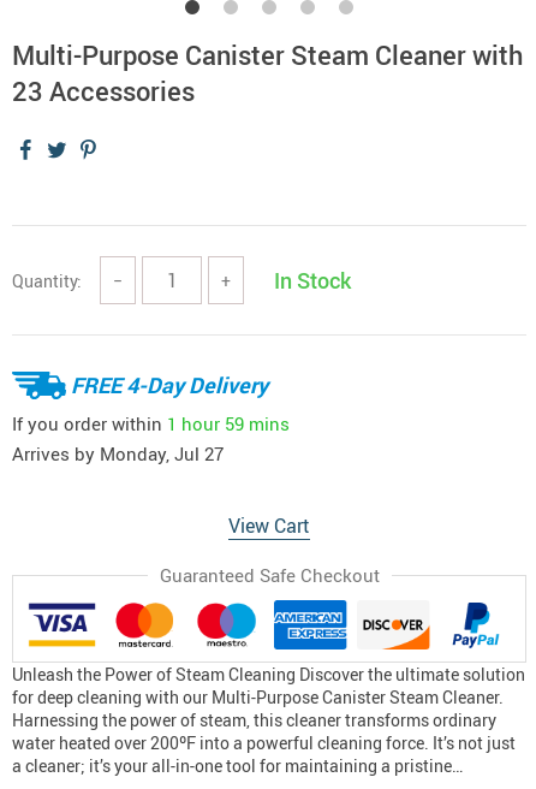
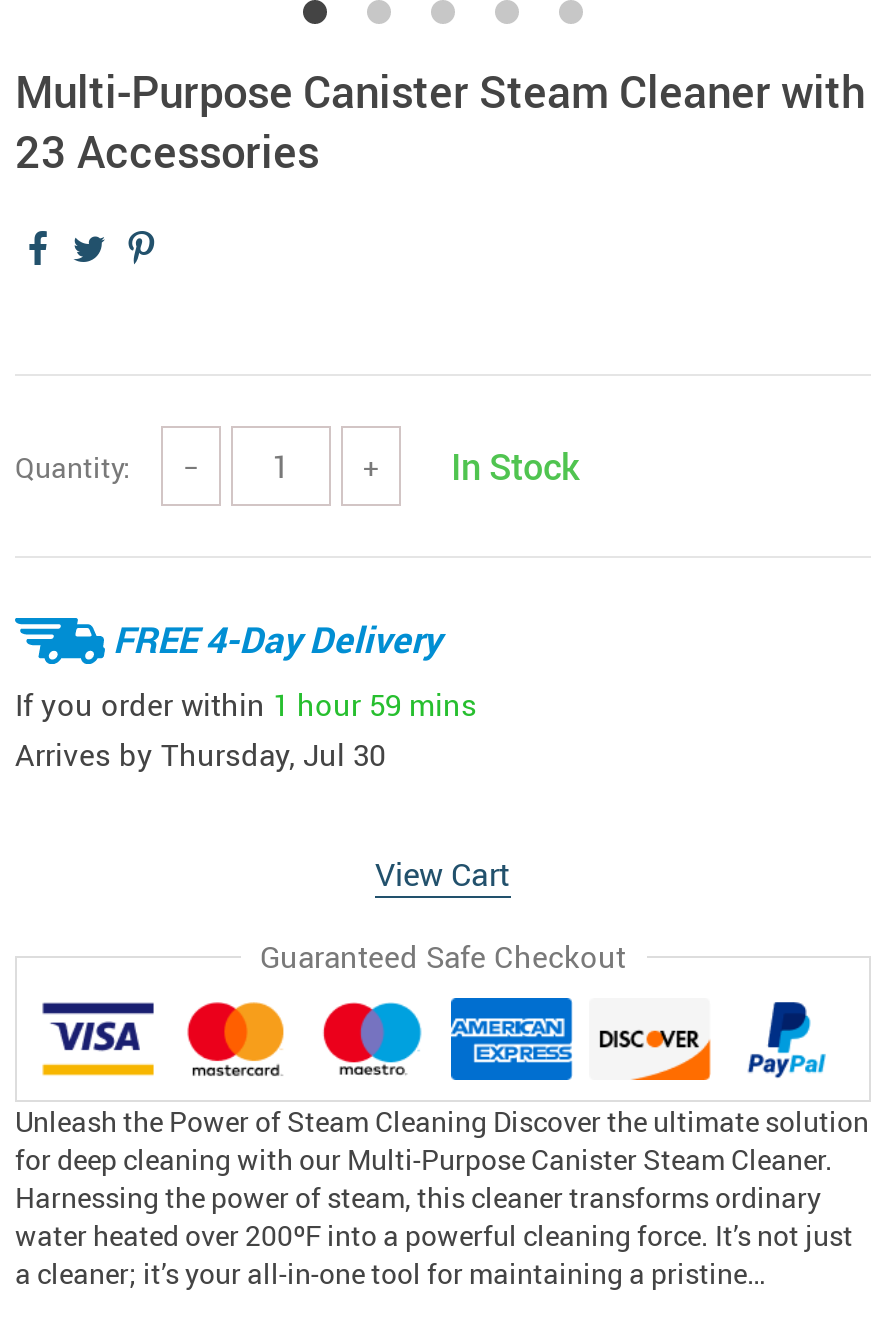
[12,441,224,465] Arrives by Monday, Jul 27 -> [15,734,385,774] Arrives by Thursday, Jul 30

